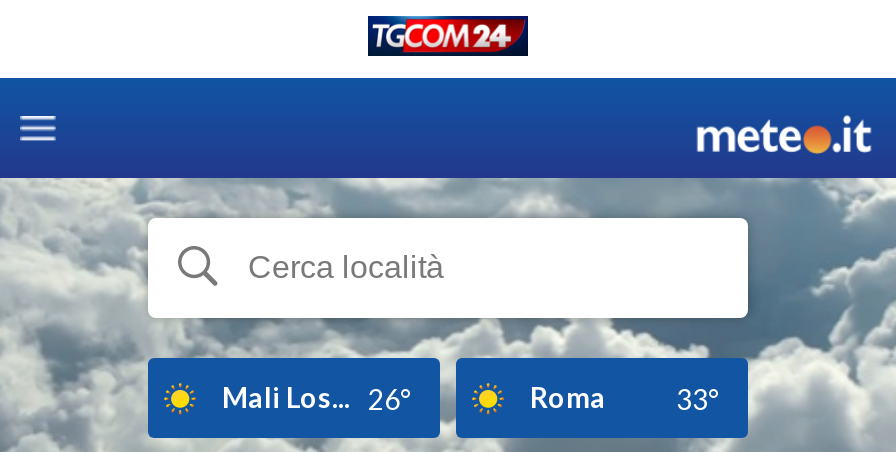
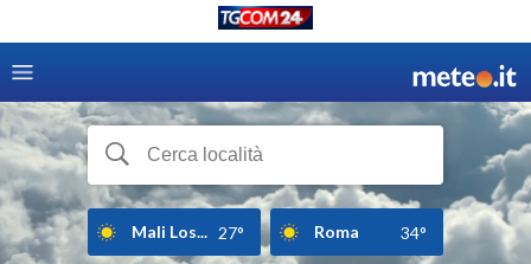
[222,379,412,415] Mali Los... 26° -> [132,221,244,242] Mali Los... 27°
[676,381,720,415] 33° -> [401,222,427,242] 34°

